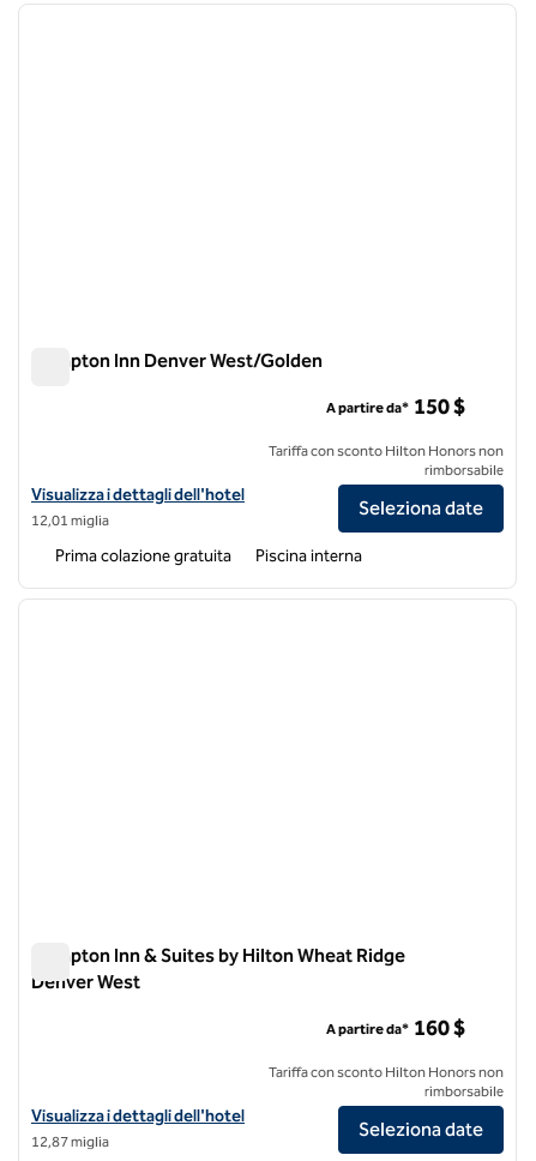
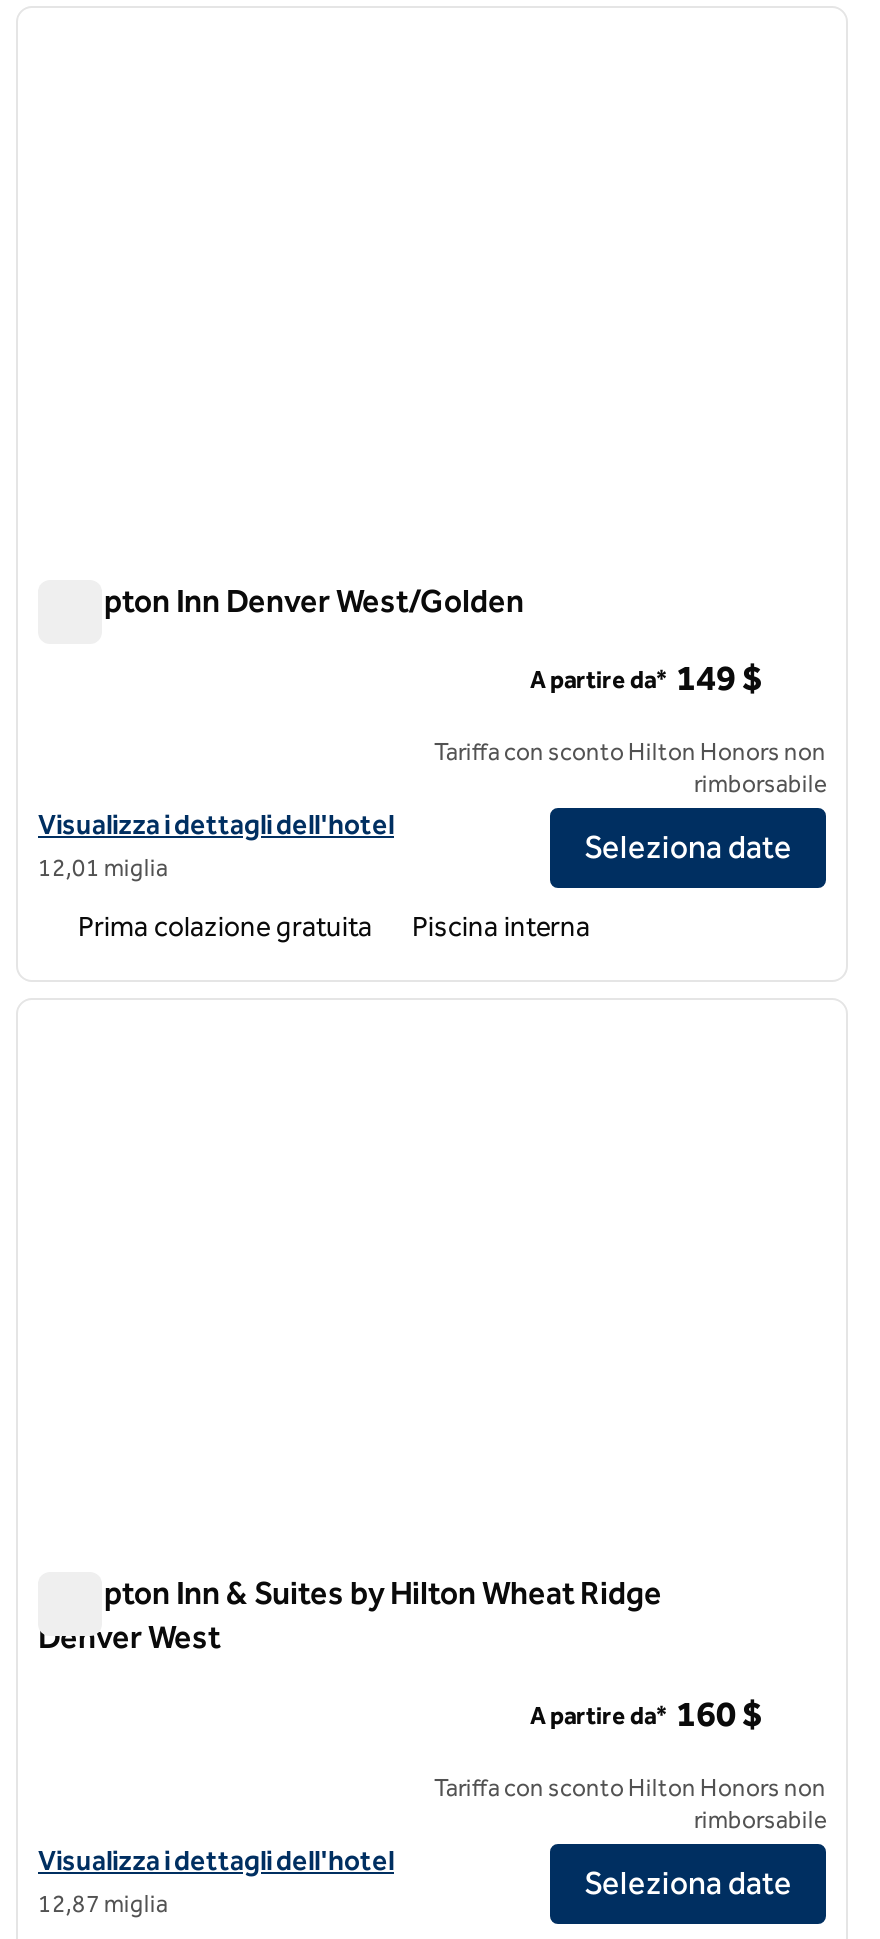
[326,394,465,420] A partire da* 150 $ -> [530,657,762,701] A partire da* 149 $

